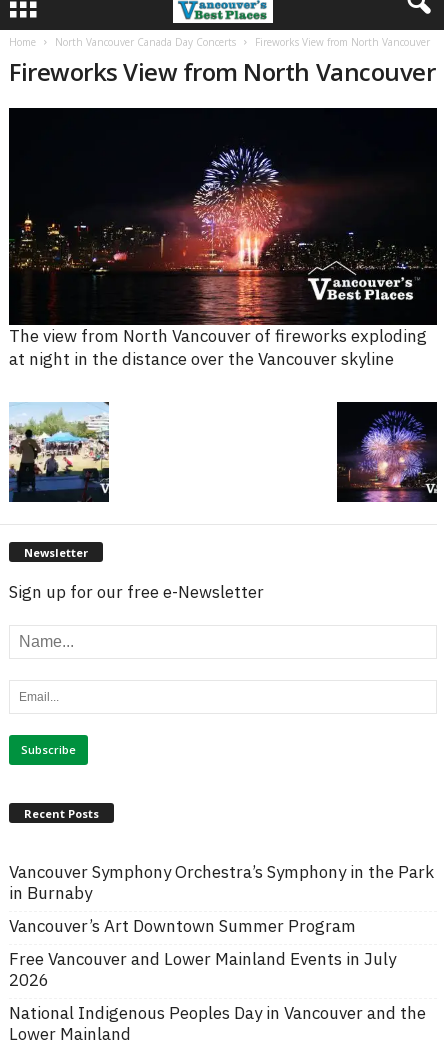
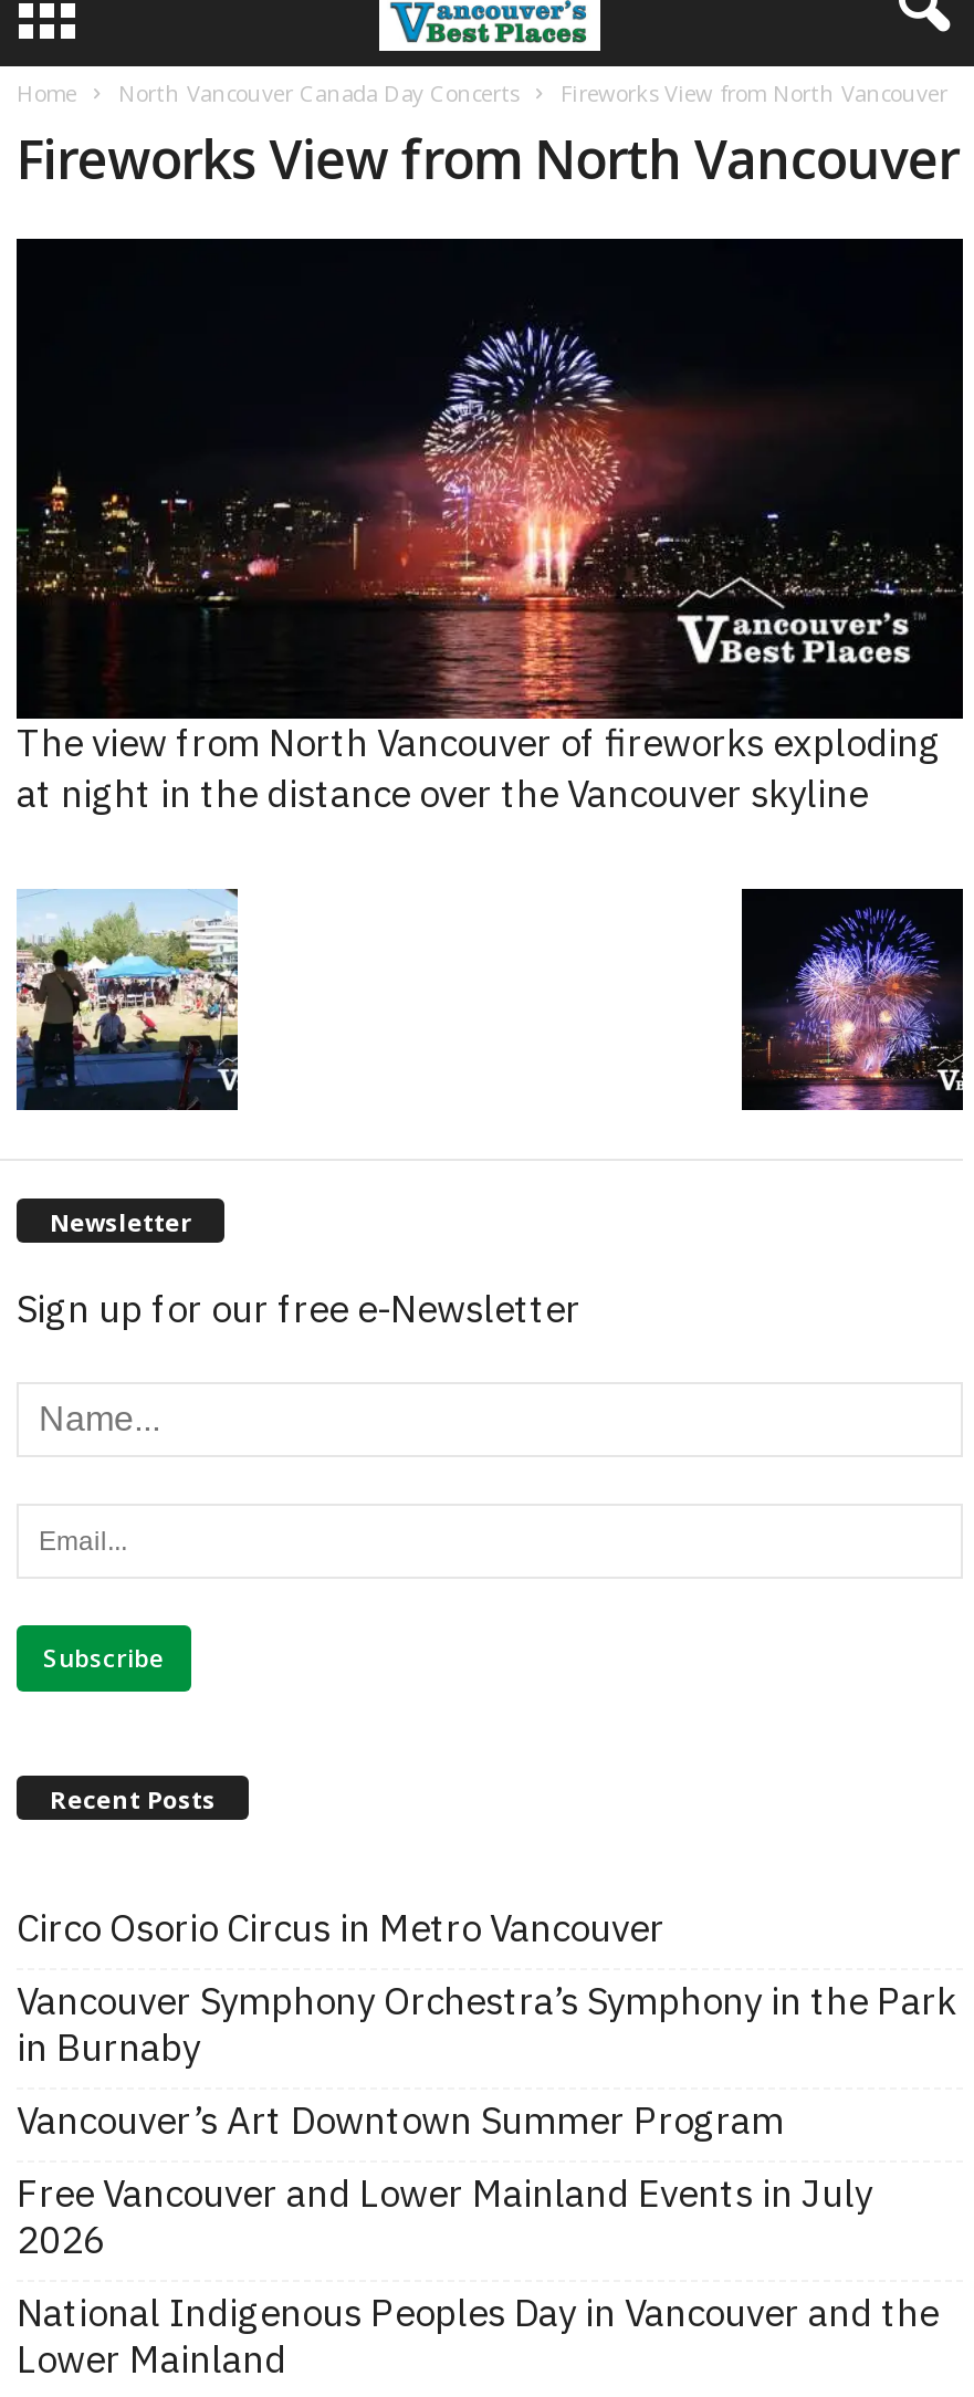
none -> [17,1904,664,1953] Circo Osorio Circus in Metro Vancouver

